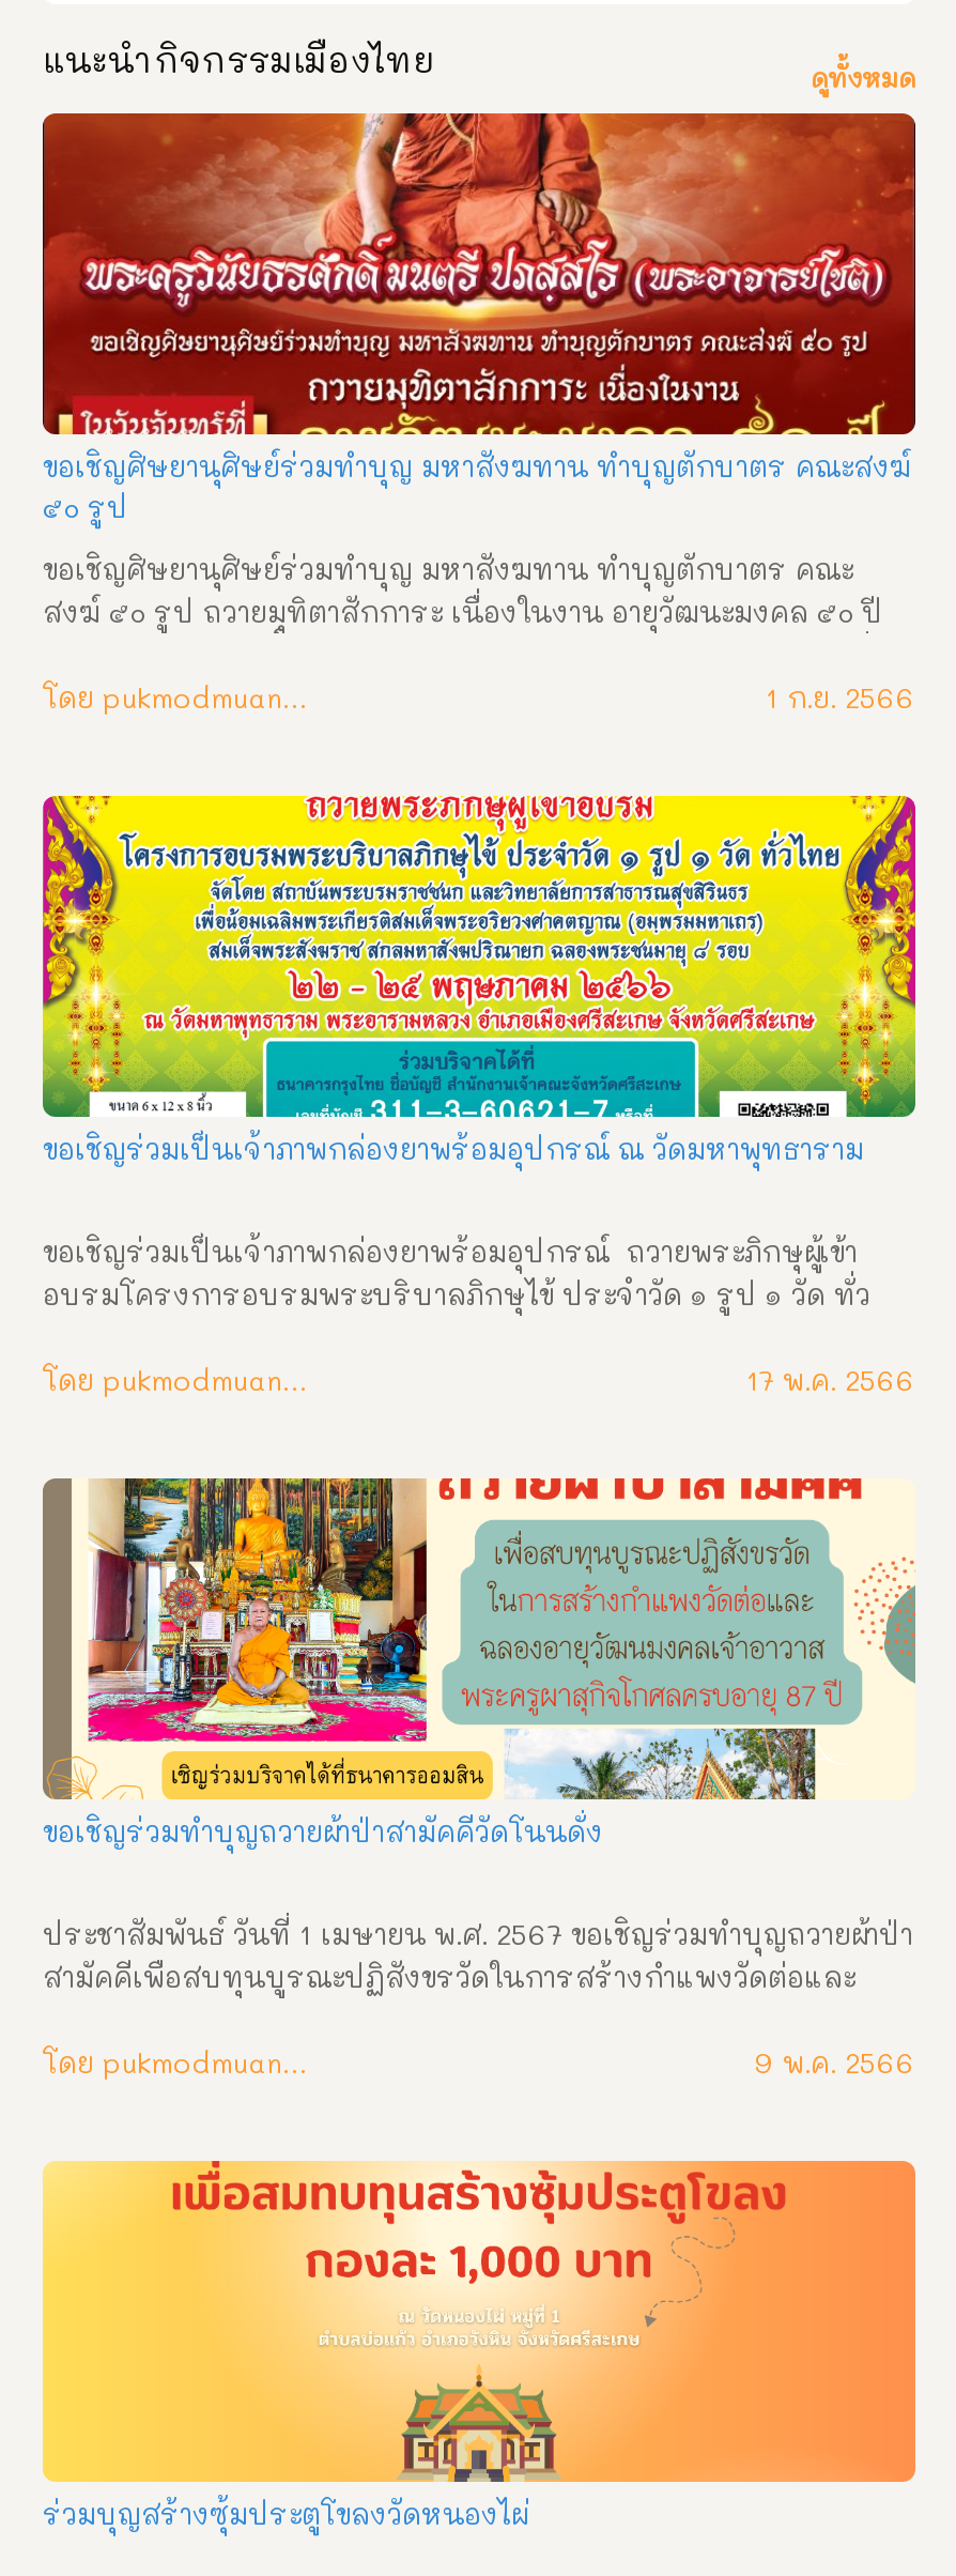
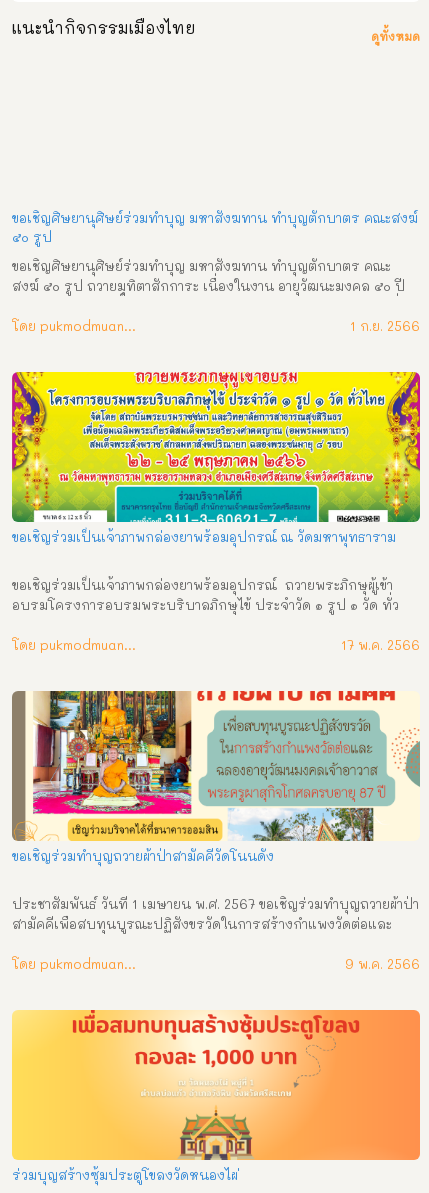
[41,111,918,436] [image] -> none

